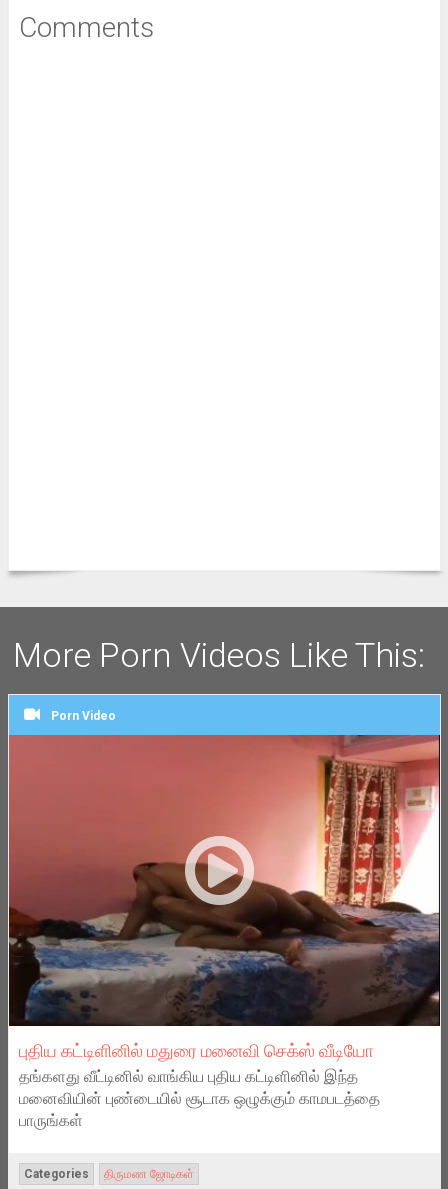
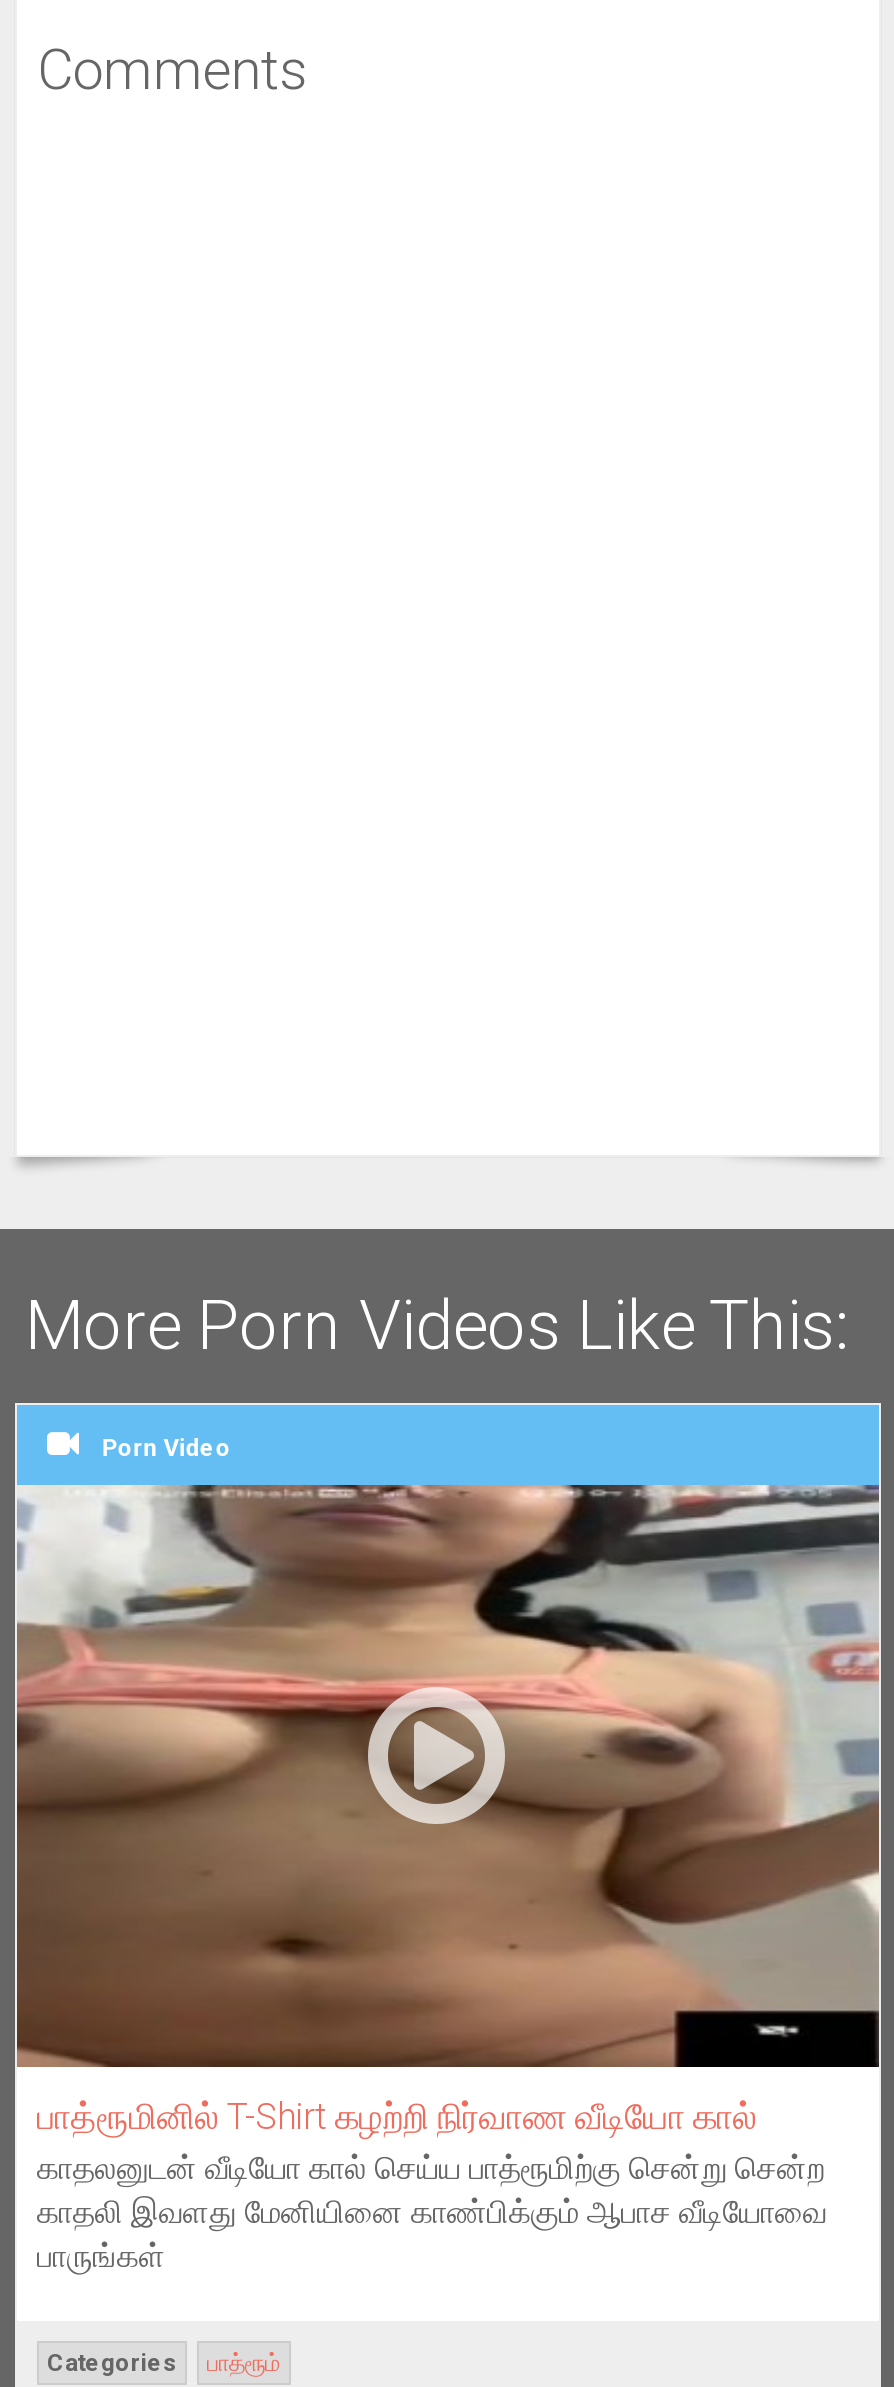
[8,734,440,1108] [image] | புதிய கட்டிளினில் மதுரை மனைவி செக்ஸ் வீடியோ | தங்களது வீட்டினில் வாங்கிய புதிய கட்டிளினில் இந்த | மனைவியின் புண்டையில் சூடாக ஒழுக்கும் காமபடத்தை -> [15,1483,881,2231] [image] | பாத்ரூமினில் T-Shirt கழற்றி நிர்வாண வீடியோ கால் | காதலனுடன் வீடியோ கால் செய்ய பாத்ரூமிற்கு சென்று சென்ற | காதலி இவளது மேனியினை காண்பிக்கும் ஆபாச வீடியோவை
[104,1167,194,1181] திருமண ஜோடிகள் -> [207,2349,281,2377] பாத்ரூம்

